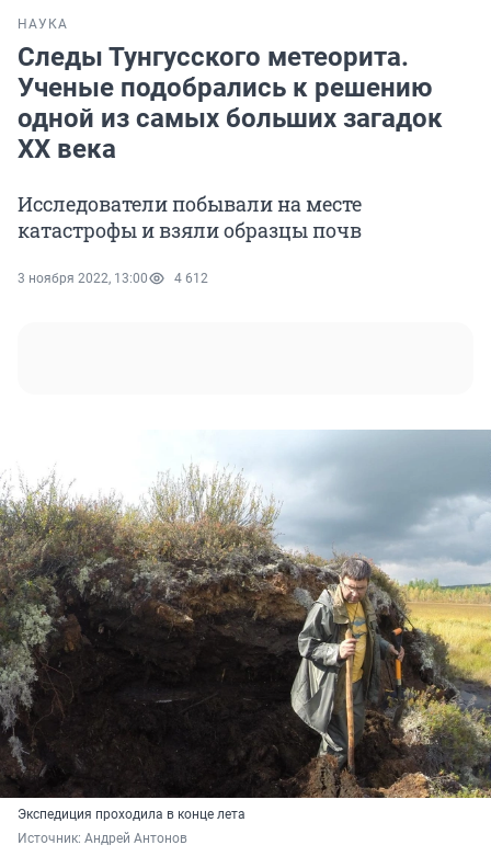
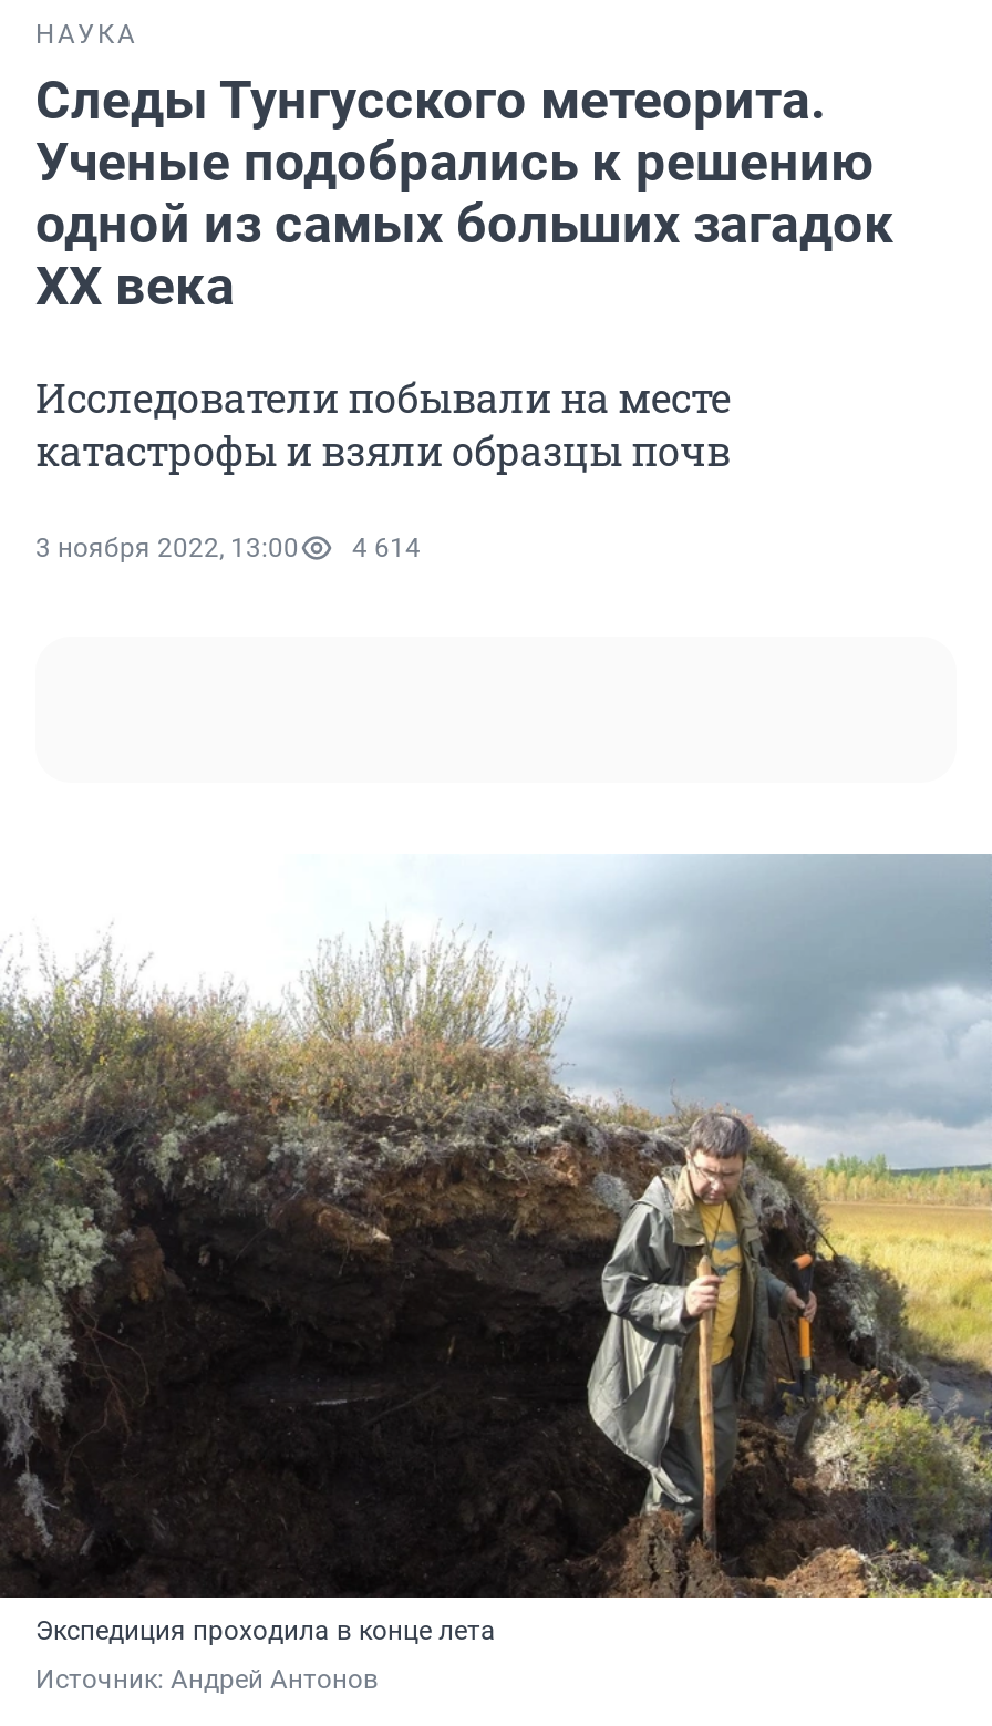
[18,271,208,286] 3 ноября 2022, 13:00 4 612 -> [35,533,421,564] 3 ноября 2022, 13:00 4 614

